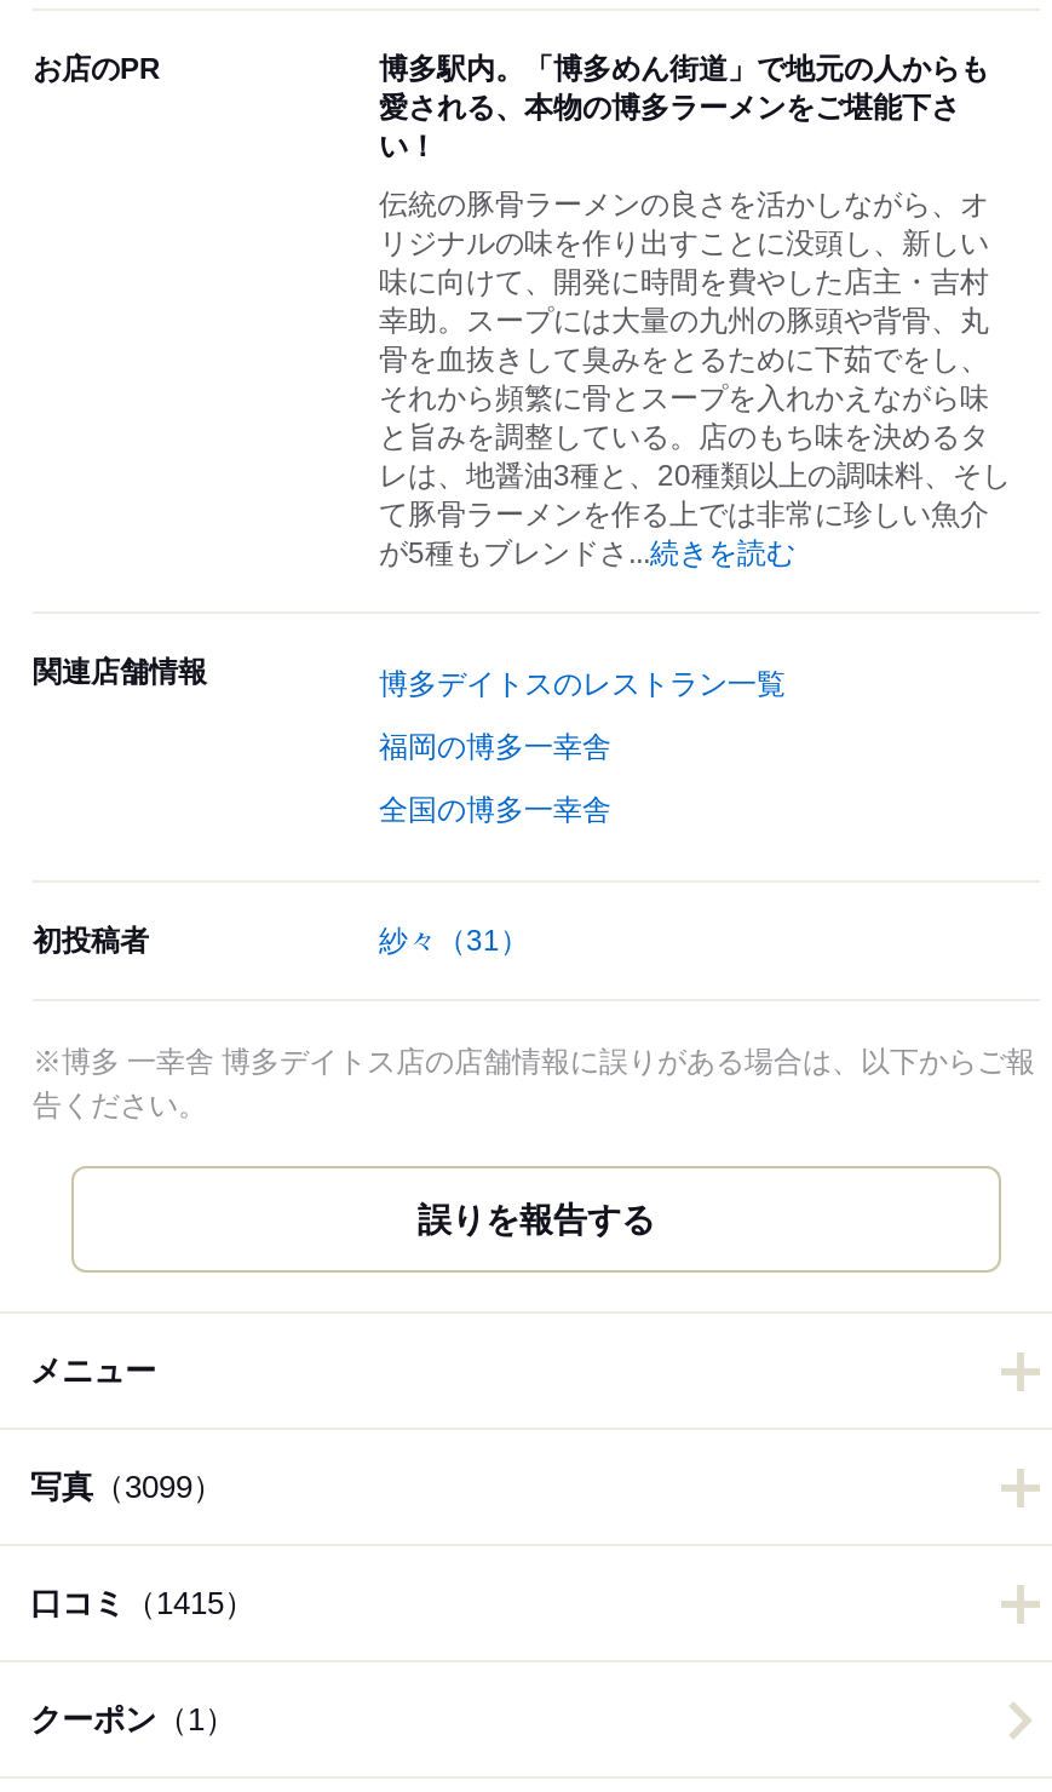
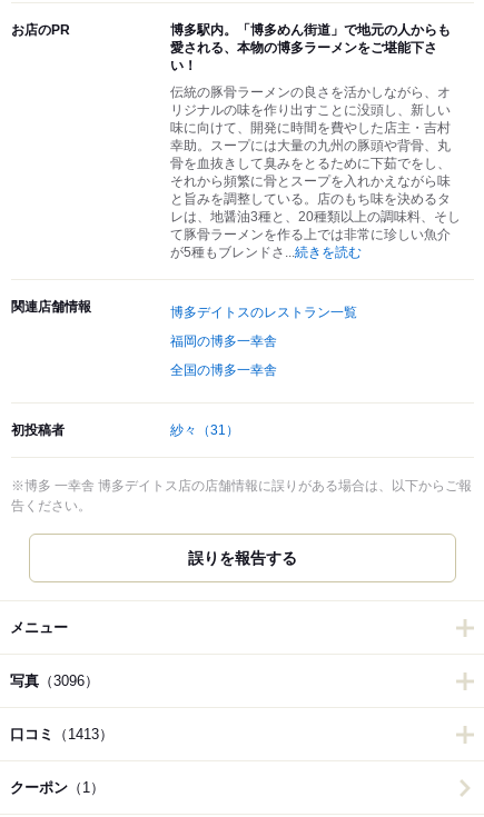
[30,1469,224,1506] 写真（3099） -> [10,673,99,690] 写真（3096）
[30,1586,255,1622] 口コミ（1415） -> [10,726,113,743] 口コミ（1413）

